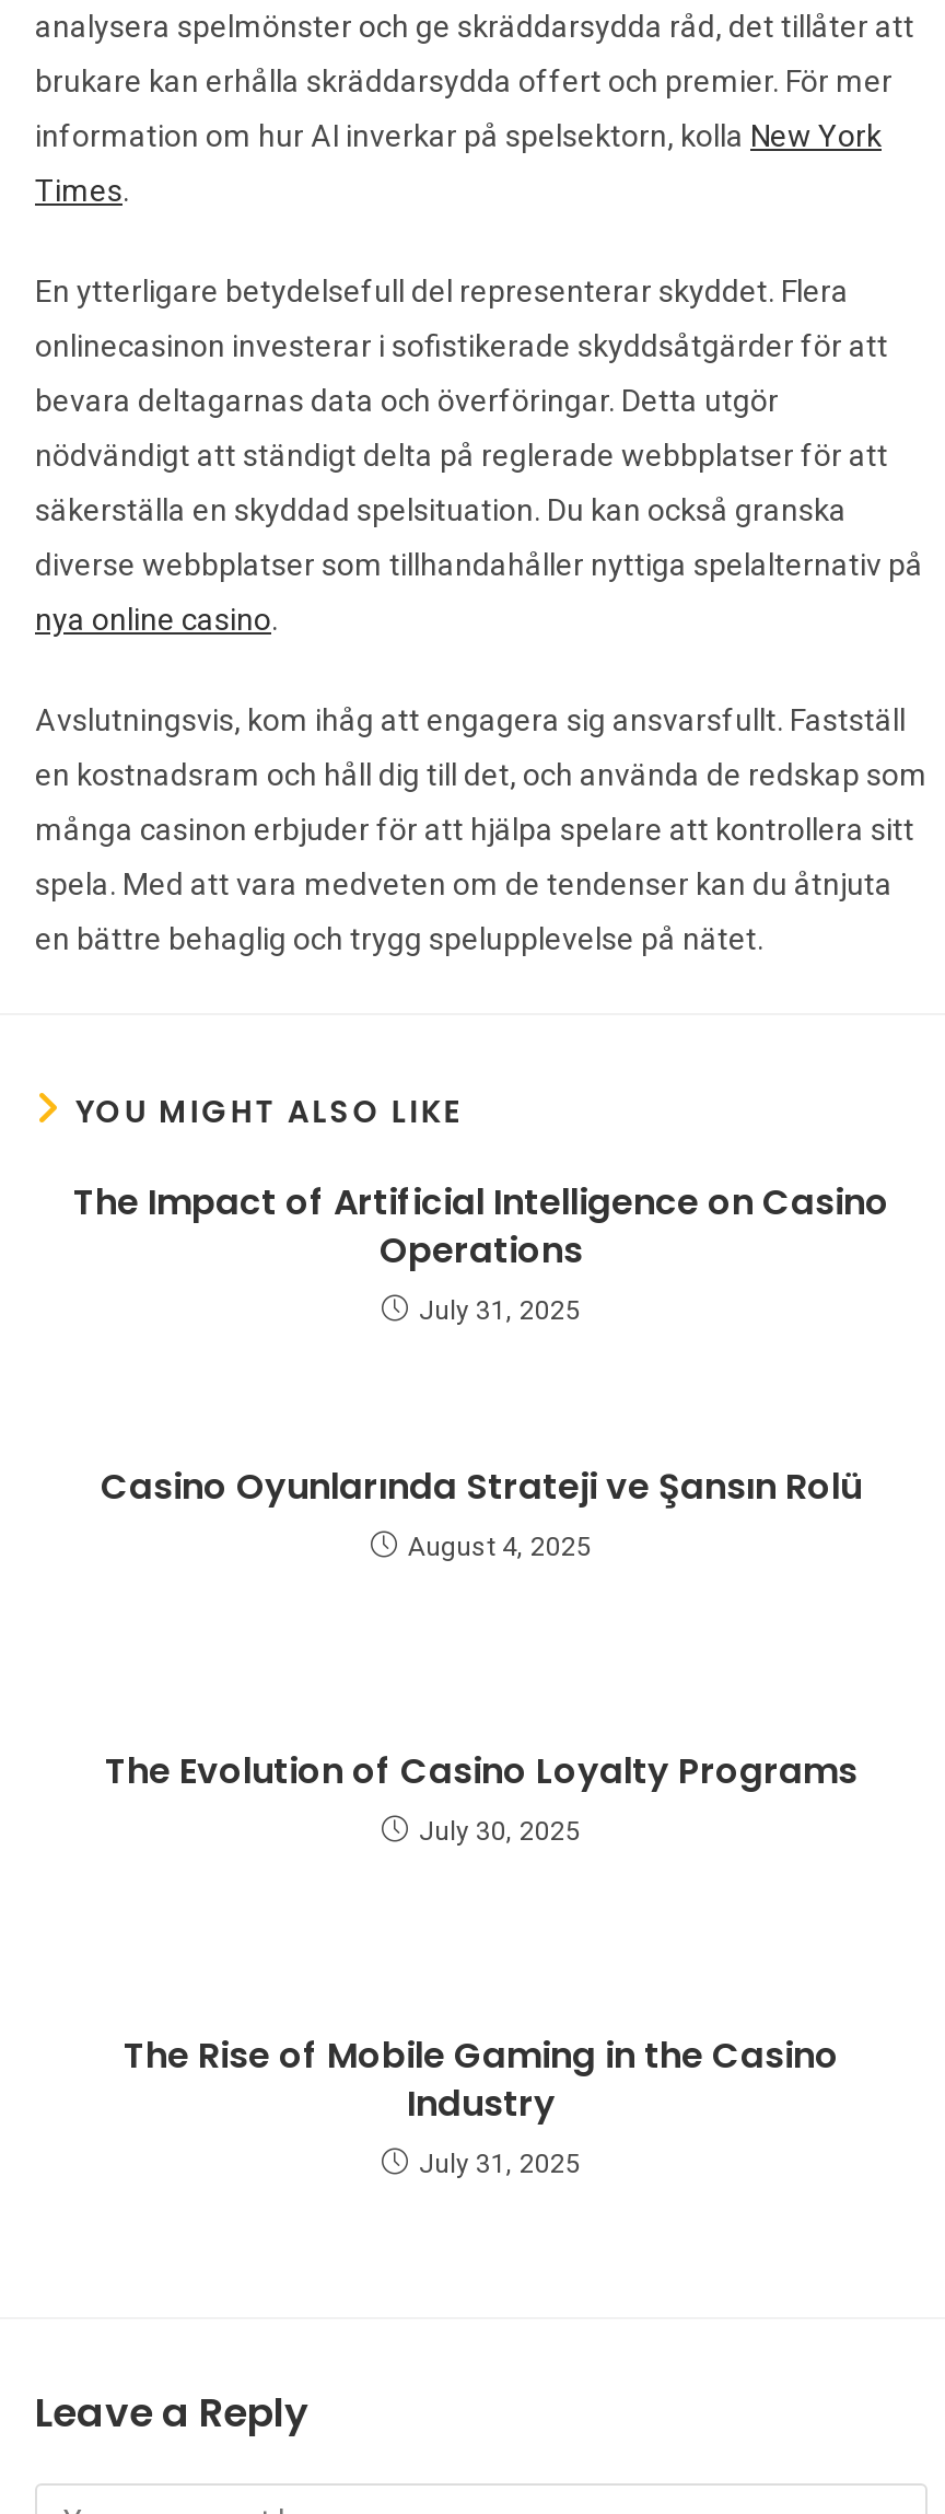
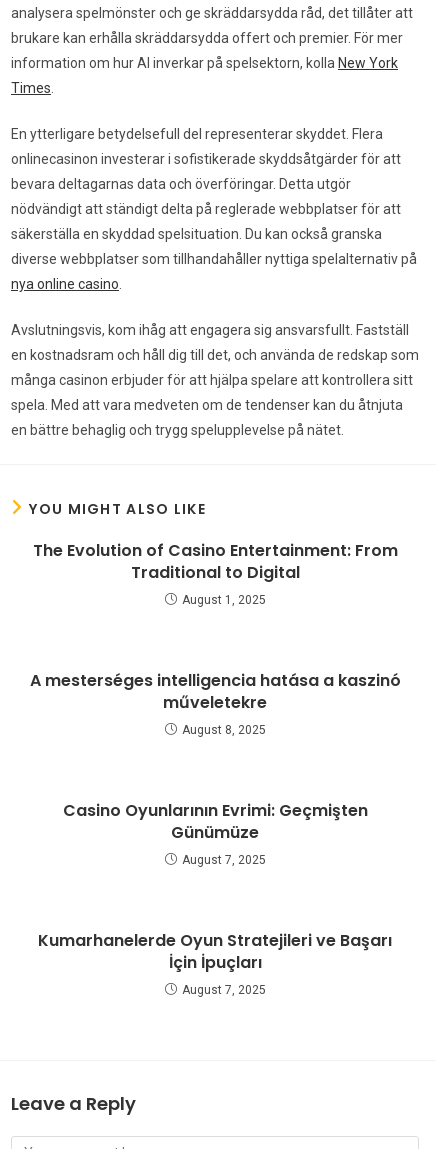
[73,1178,889,1327] The Impact of Artificial Intelligence on Casino | Operations | July 31, 2025 -> [32,538,397,606] The Evolution of Casino Entertainment: From | Traditional to Digital | August 1, 2025
[101,1463,862,1563] Casino Oyunlarında Strateji ve Şansın Rolü | August 4, 2025 -> [29,668,400,736] A mesterséges intelligencia hatása a kaszinó | műveletekre | August 8, 2025
[105,1747,857,1848] The Evolution of Casino Loyalty Programs | July 30, 2025 -> [62,798,367,866] Casino Oyunlarının Evrimi: Geçmişten | Günümüze | August 7, 2025
[124,2032,839,2180] The Rise of Mobile Gaming in the Casino | Industry | July 31, 2025 -> [38,928,392,996] Kumarhanelerde Oyun Stratejileri ve Başarı | İçin İpuçları | August 7, 2025

